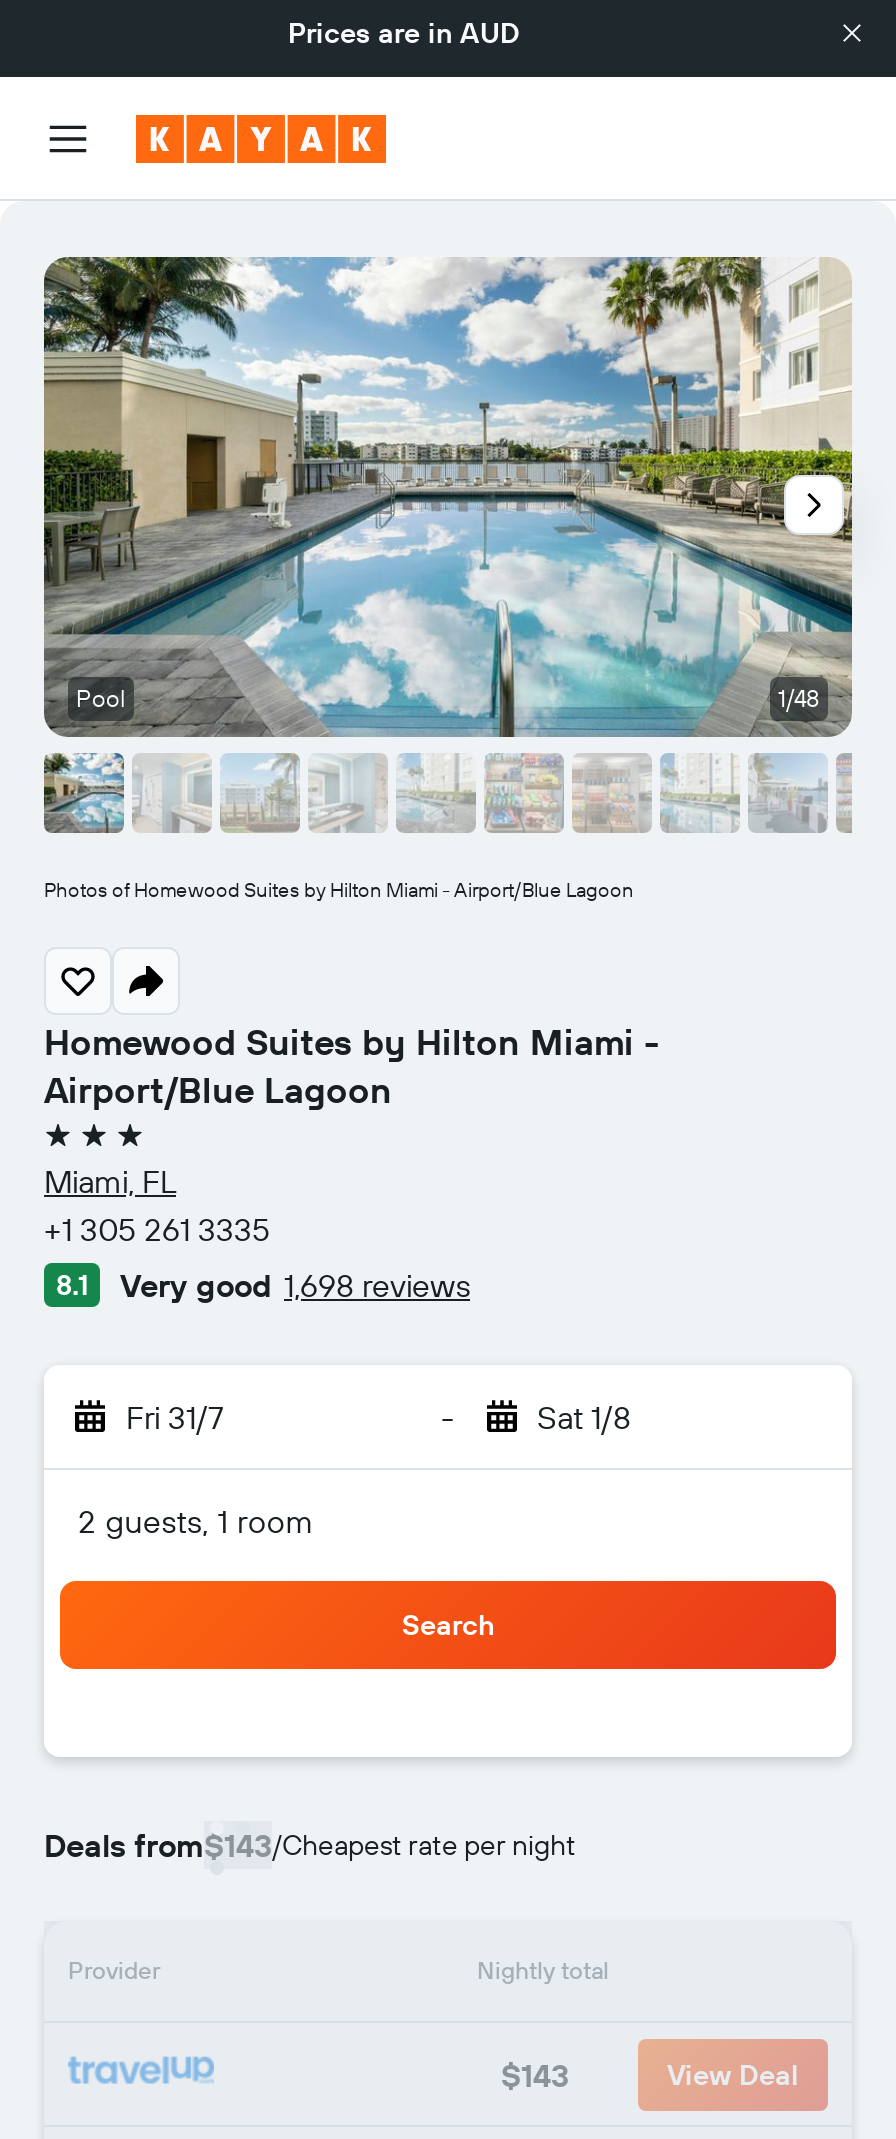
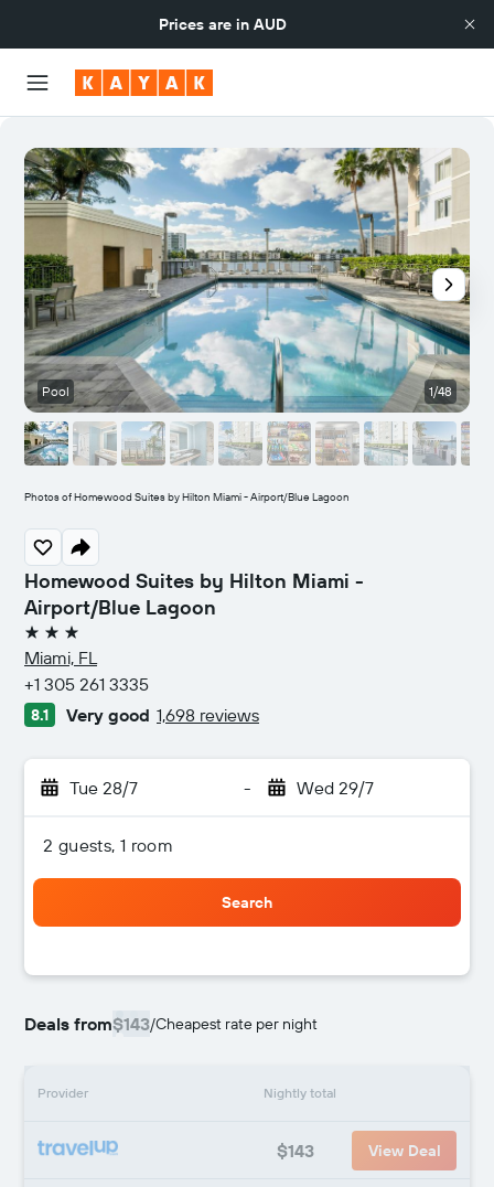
[126,1397,224,1437] Fri 31/7 -> [69,777,138,799] Tue 28/7
[537,1397,631,1437] Sat 1/8 -> [296,777,373,799] Wed 29/7

